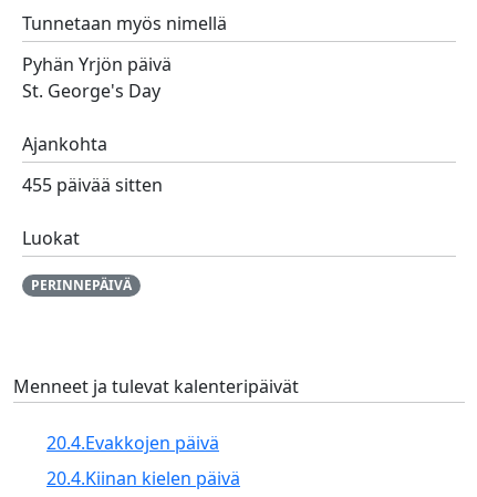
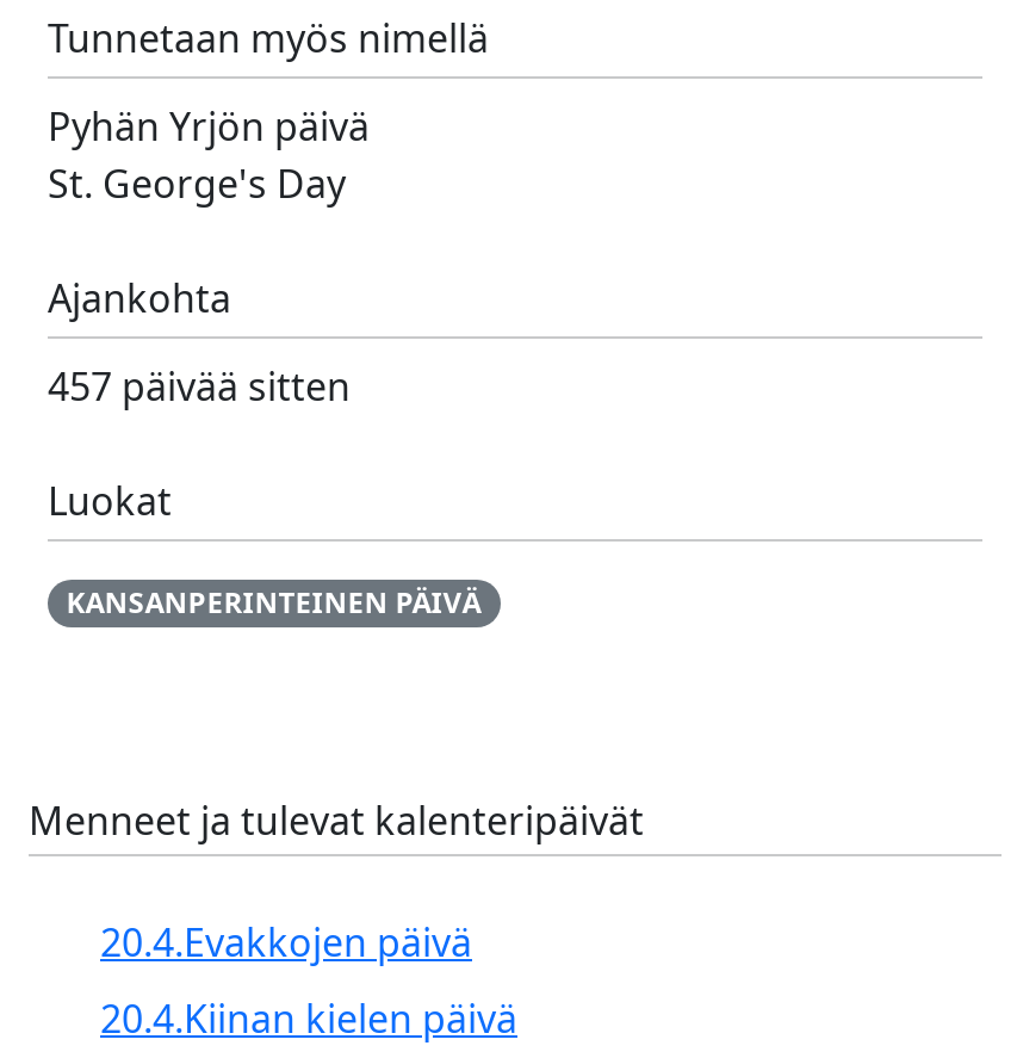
[22,173,163,197] 455 päivää sitten -> [48,360,351,413] 457 päivää sitten
[31,276,131,295] PERINNEPÄIVÄ -> [66,583,481,623] KANSANPERINTEINEN PÄIVÄ

